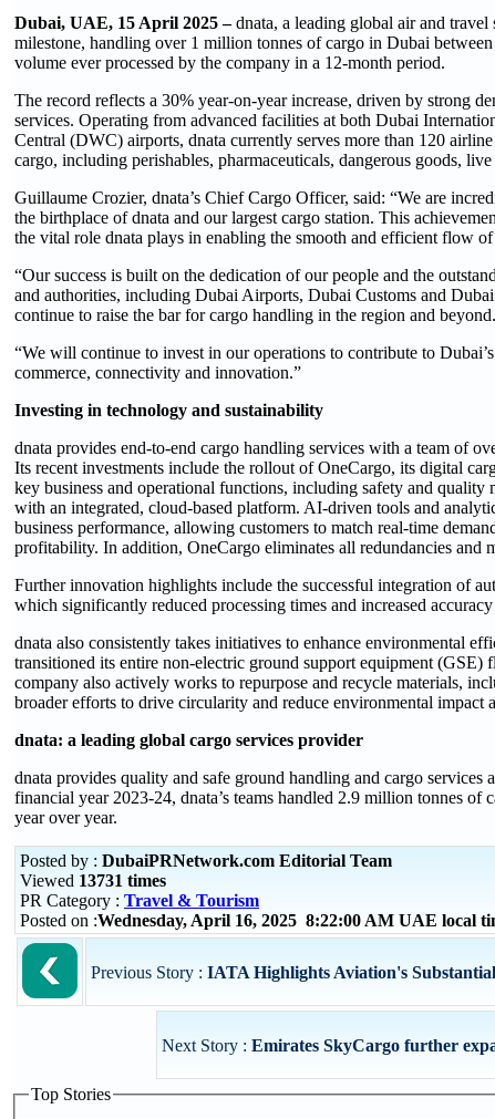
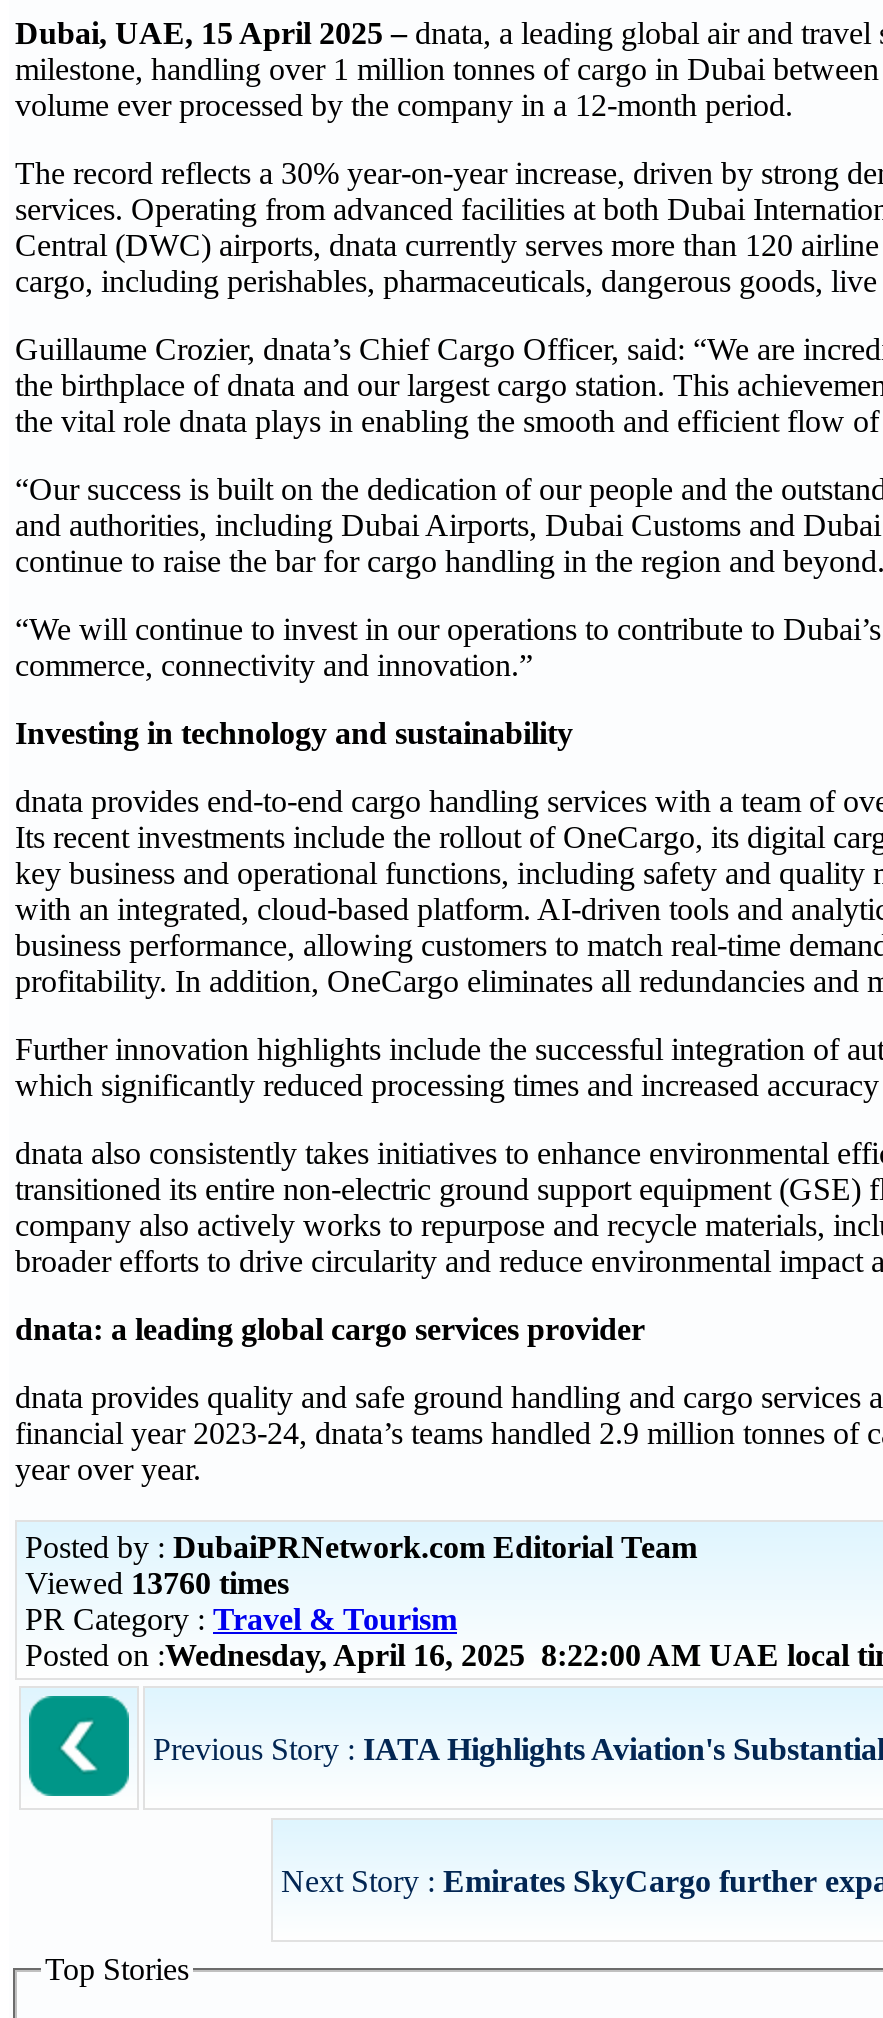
[20,871,166,890] Viewed 13731 times -> [25,1566,289,1600] Viewed 13760 times

